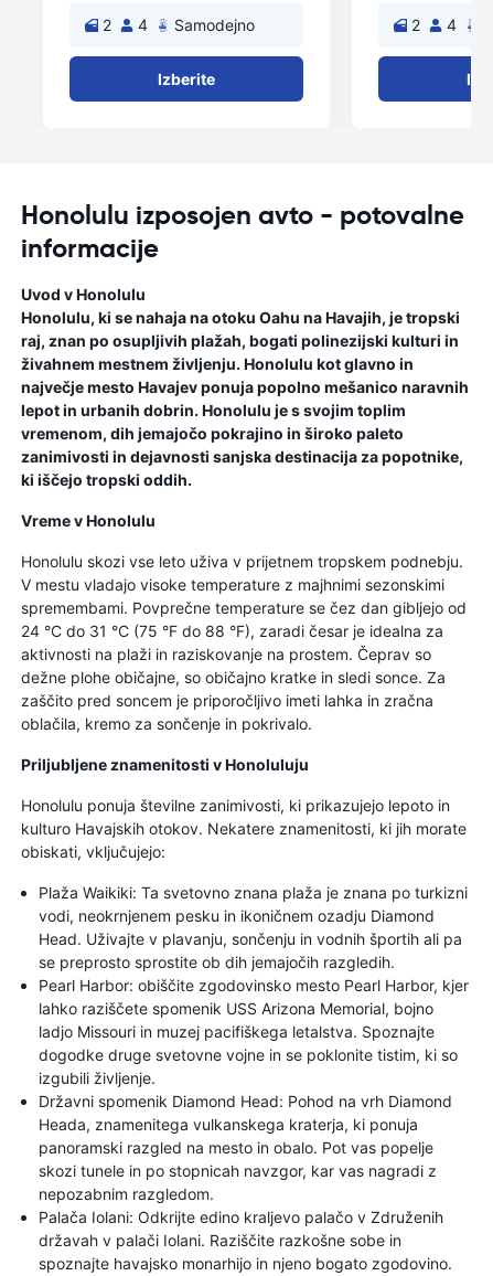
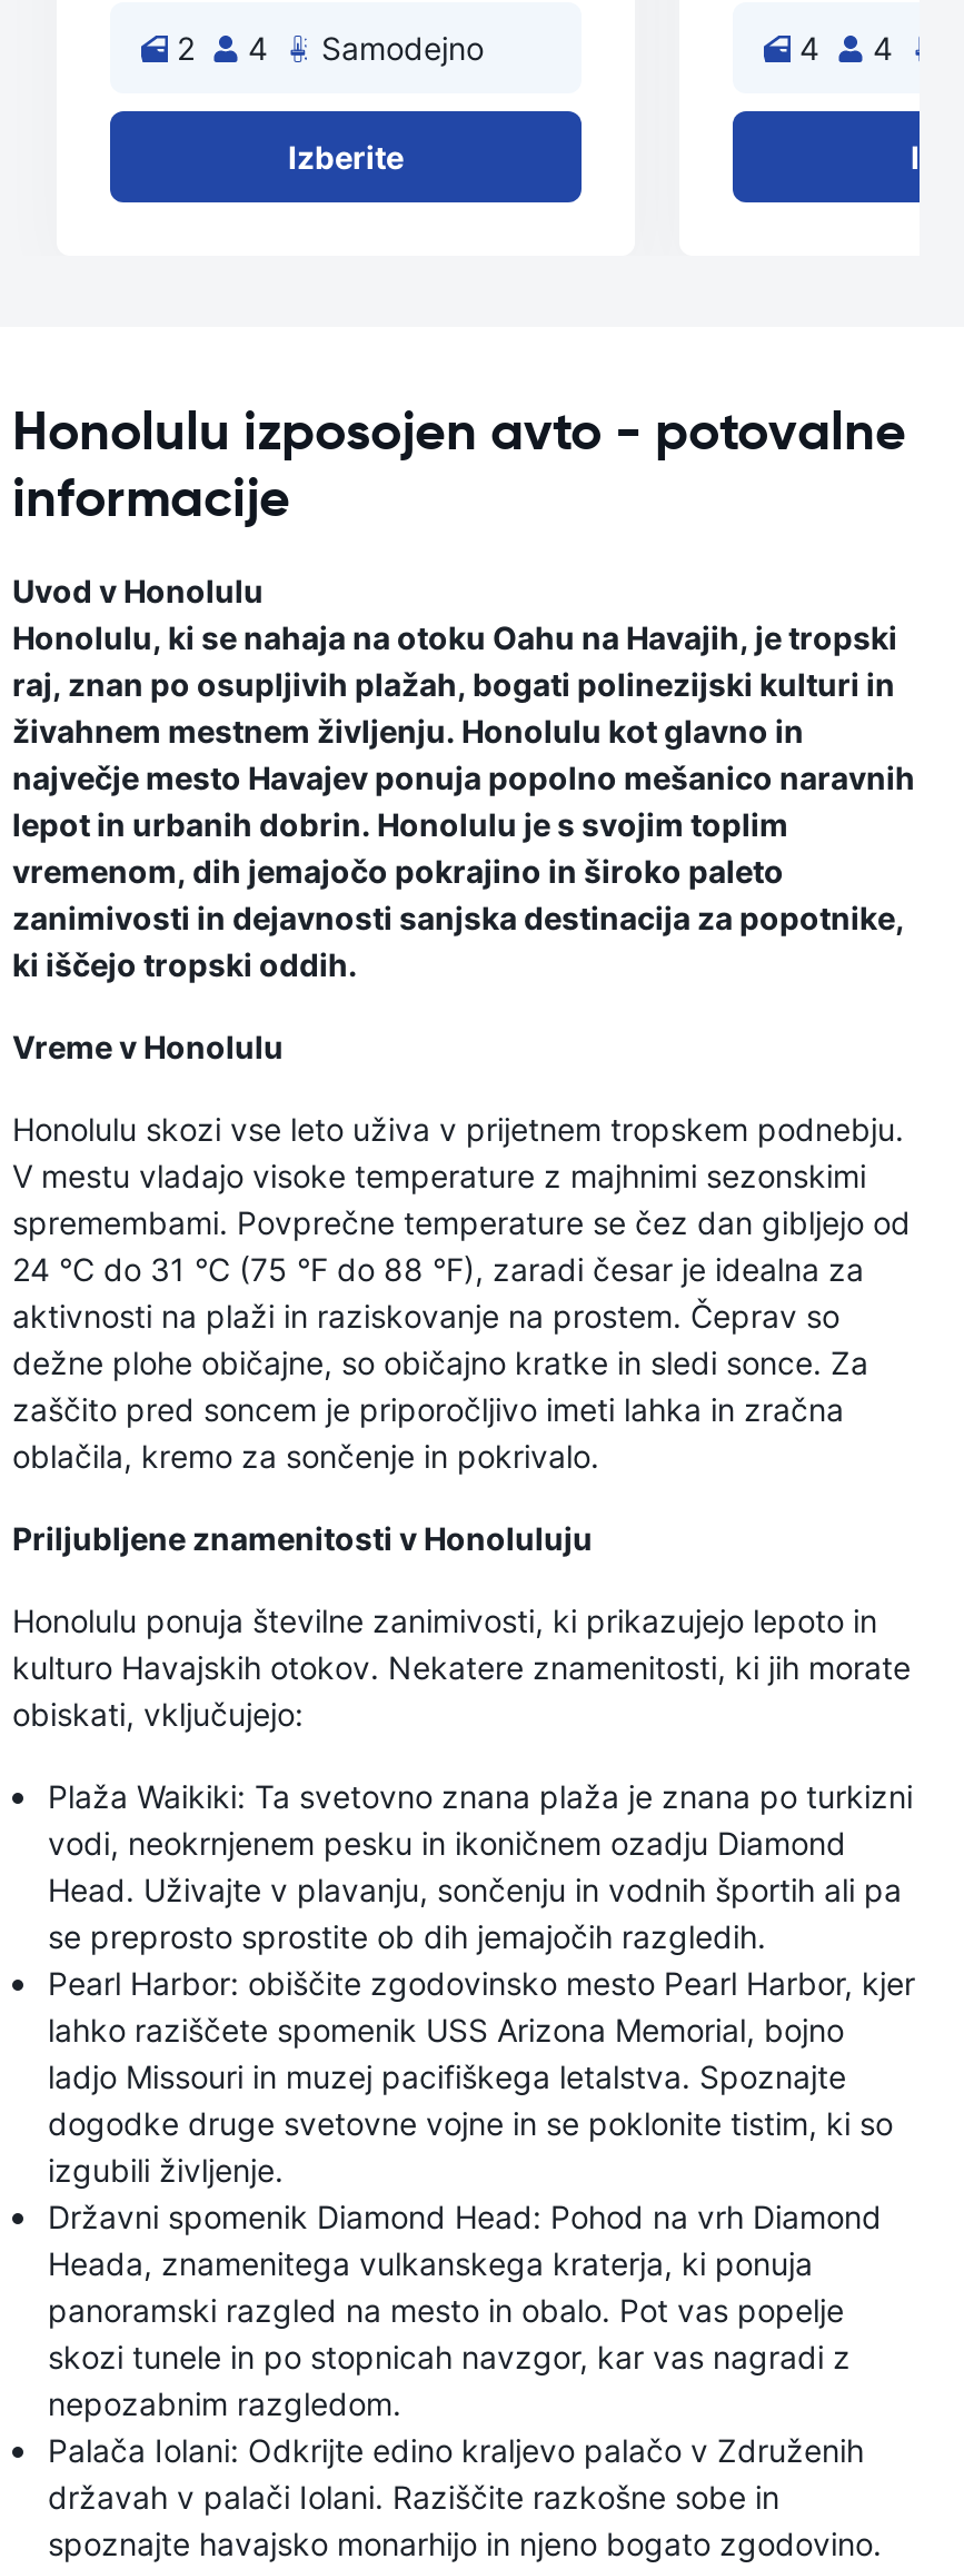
[411,15,420,34] 2 -> [799,29,819,67] 4

